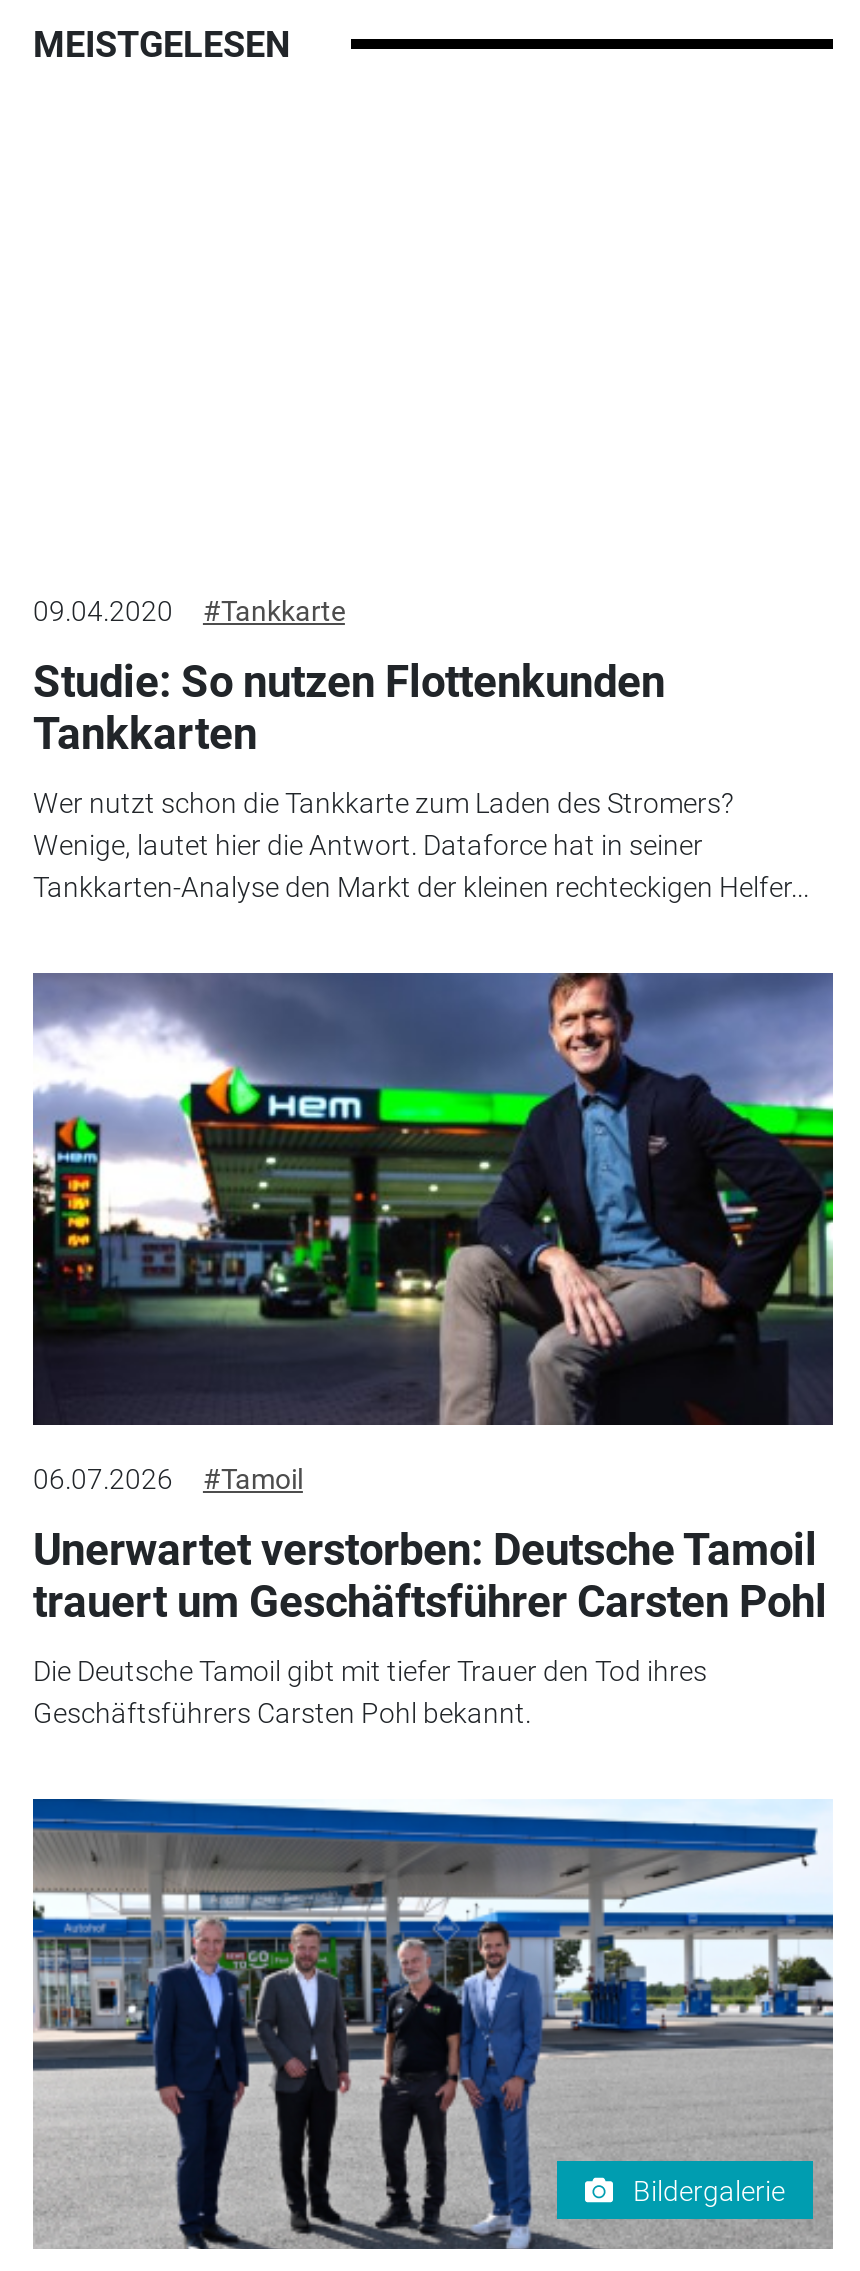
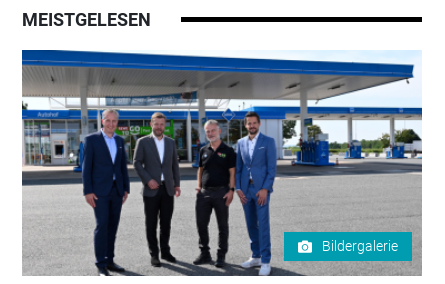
[33,595,809,902] 09.04.2020 | #Tankkarte | Studie: So nutzen Flottenkunden | Tankkarten | Wer nutzt schon die Tankkarte zum Laden des Stromers? | Wenige, lautet hier die Antwort. Dataforce hat in seiner | Tankkarten-Analyse den Markt der kleinen rechteckigen Helfer... -> none
[31,971,835,1728] [image] | 06.07.2026 | #Tamoil | Unerwartet verstorben: Deutsche Tamoil | trauert um Geschäftsführer Carsten Pohl | Die Deutsche Tamoil gibt mit tiefer Trauer den Tod ihres | Geschäftsführers Carsten Pohl bekannt. -> none

